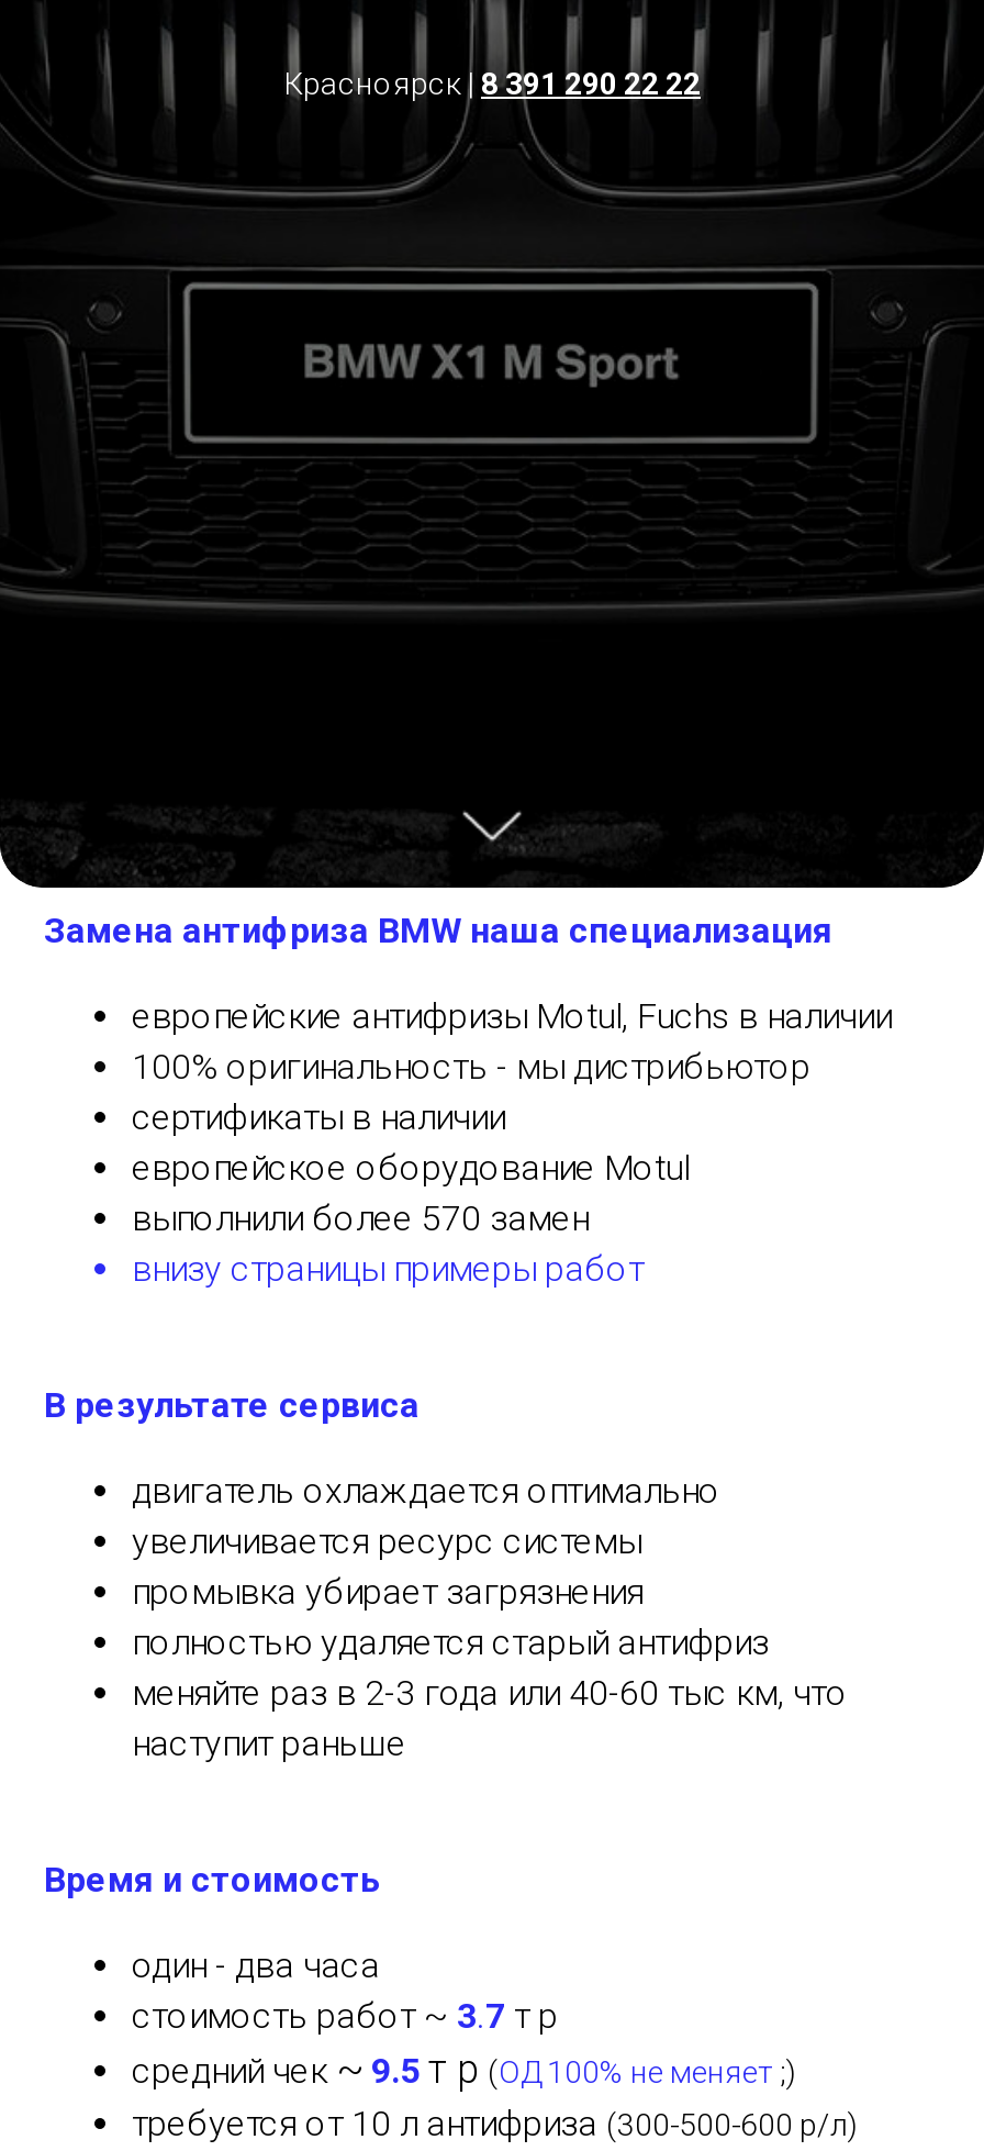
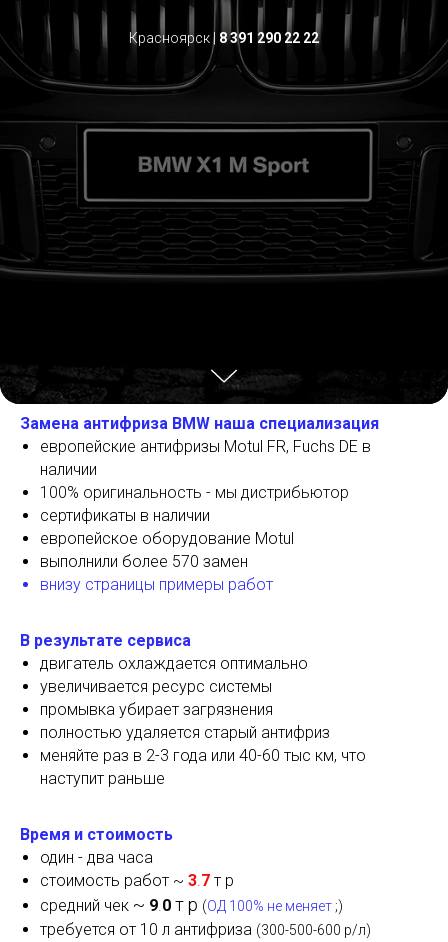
[132,995,892,1037] европейские антифризы Motul, Fuchs в наличии -> [40,437,371,479] европейские антифризы Motul FR, Fuchs DE в | наличии
[132,2046,797,2092] средний чек ~ 9.5 т р (ОД 100% не меняет;) -> [40,894,343,915] средний чек ~ 9.0 т р (ОД 100% не меняет;)

